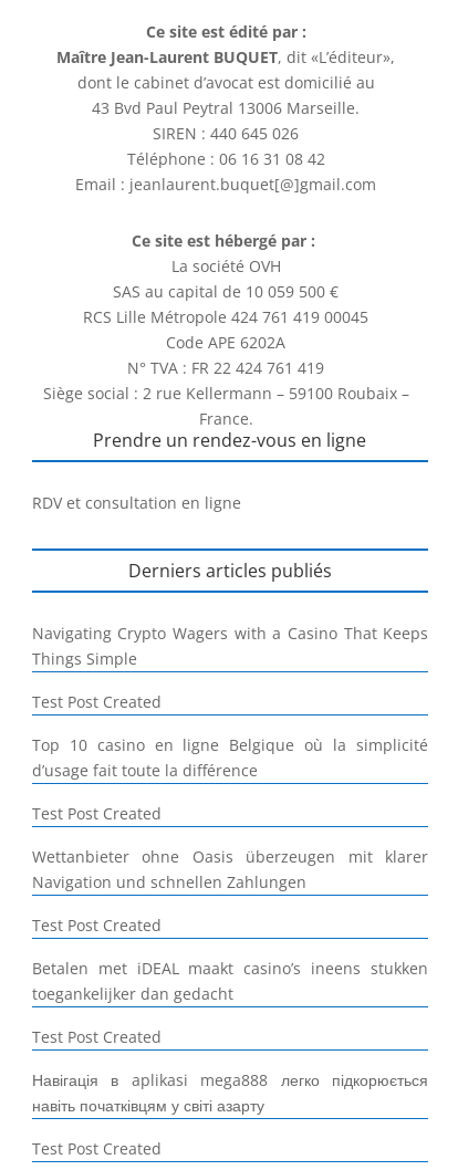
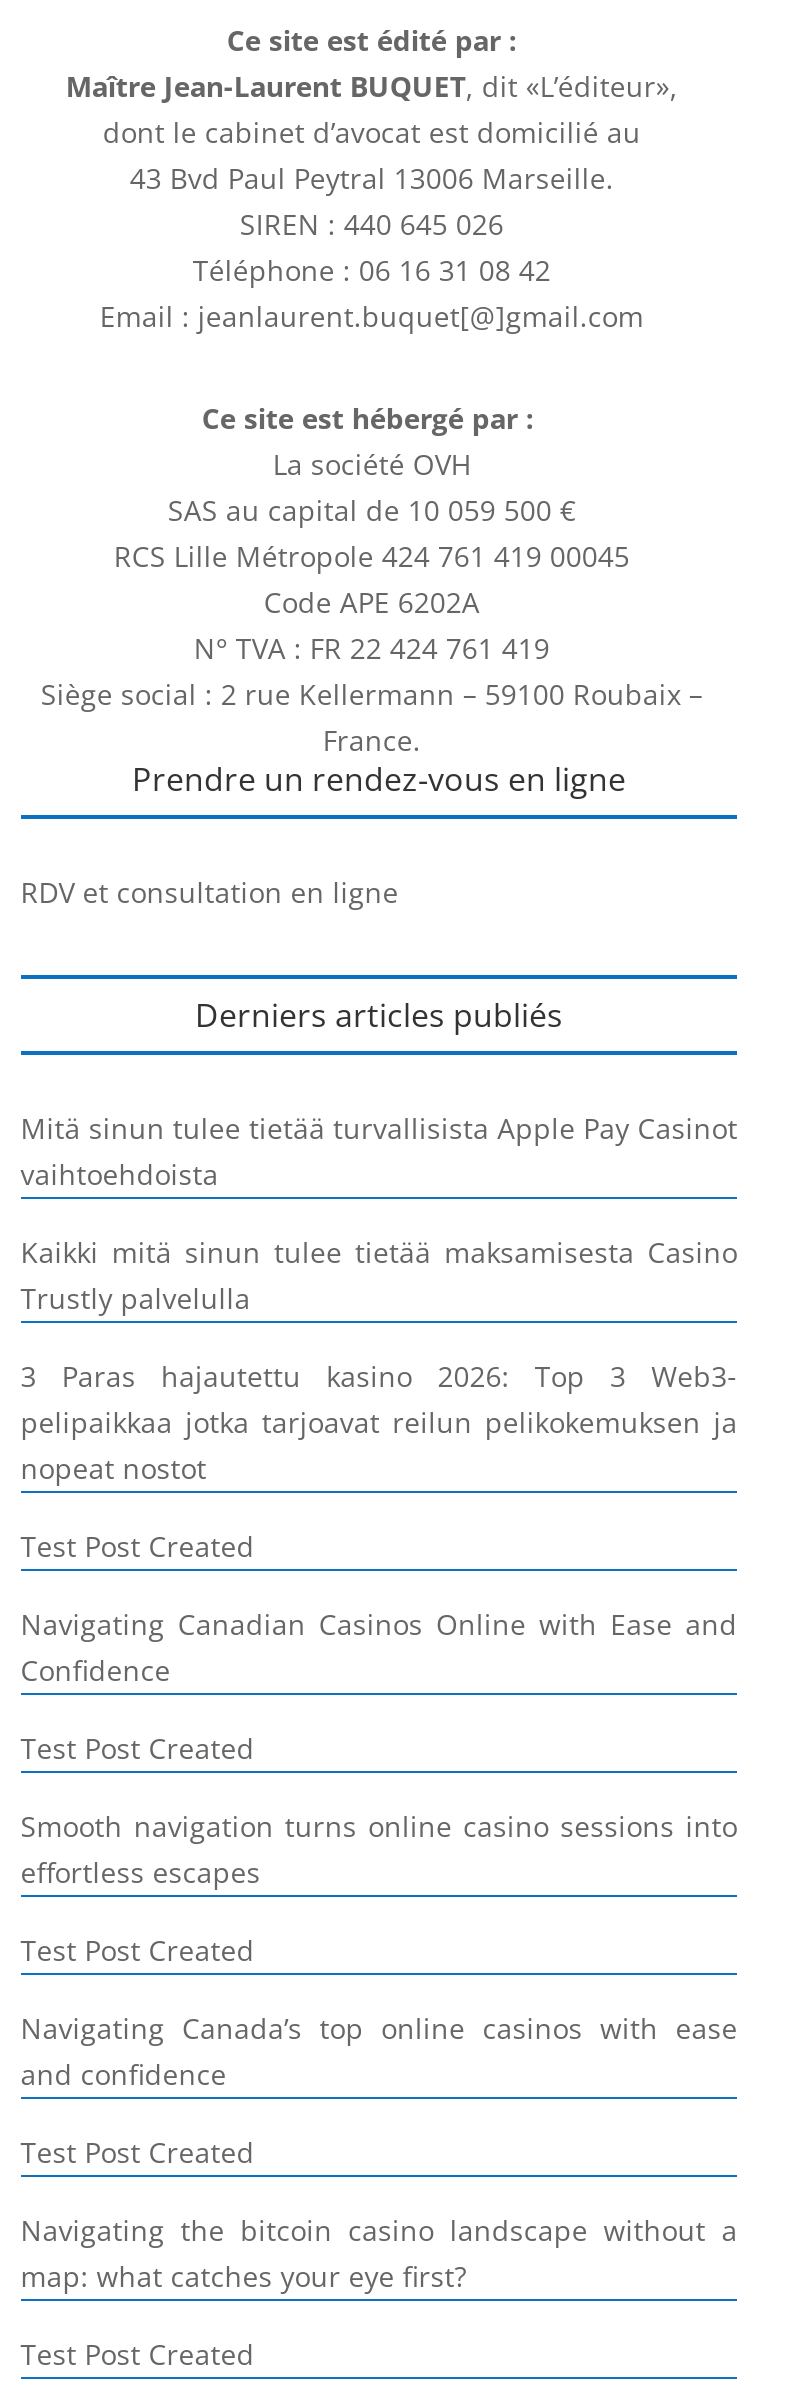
[32,623,428,669] Navigating Crypto Wagers with a Casino That Keeps | Things Simple -> [21,1109,737,1487] Mitä sinun tulee tietää turvallisista Apple Pay Casinot | vaihtoehdoista | Kaikki mitä sinun tulee tietää maksamisesta Casino | Trustly palvelulla | 3 Paras hajautettu kasino 2026: Top 3 Web3- | pelipaikkaa jotka tarjoavat reilun pelikokemuksen ja | nopeat nostot
[32,734,428,781] Top 10 casino en ligne Belgique où la simplicité | d’usage fait toute la différence -> [21,1605,737,1689] Navigating Canadian Casinos Online with Ease and | Confidence
[32,846,428,892] Wettanbieter ohne Oasis überzeugen mit klarer | Navigation und schnellen Zahlungen -> [21,1807,737,1891] Smooth navigation turns online casino sessions into | effortless escapes
[32,958,428,1004] Betalen met iDEAL maakt casino’s ineens stukken | toegankelijker dan gedacht -> [21,2009,737,2093] Navigating Canada’s top online casinos with ease | and confidence
[32,1069,428,1116] Навігація в aplikasi mega888 легко підкорюється | навіть початківцям у світі азарту -> [21,2211,737,2295] Navigating the bitcoin casino landscape without a | map: what catches your eye first?

